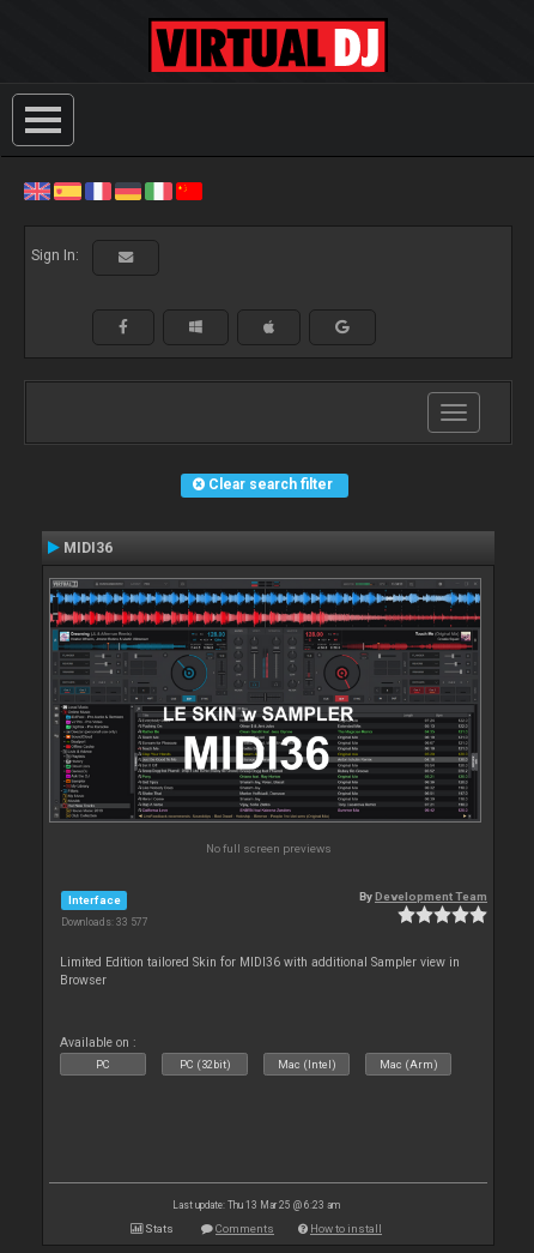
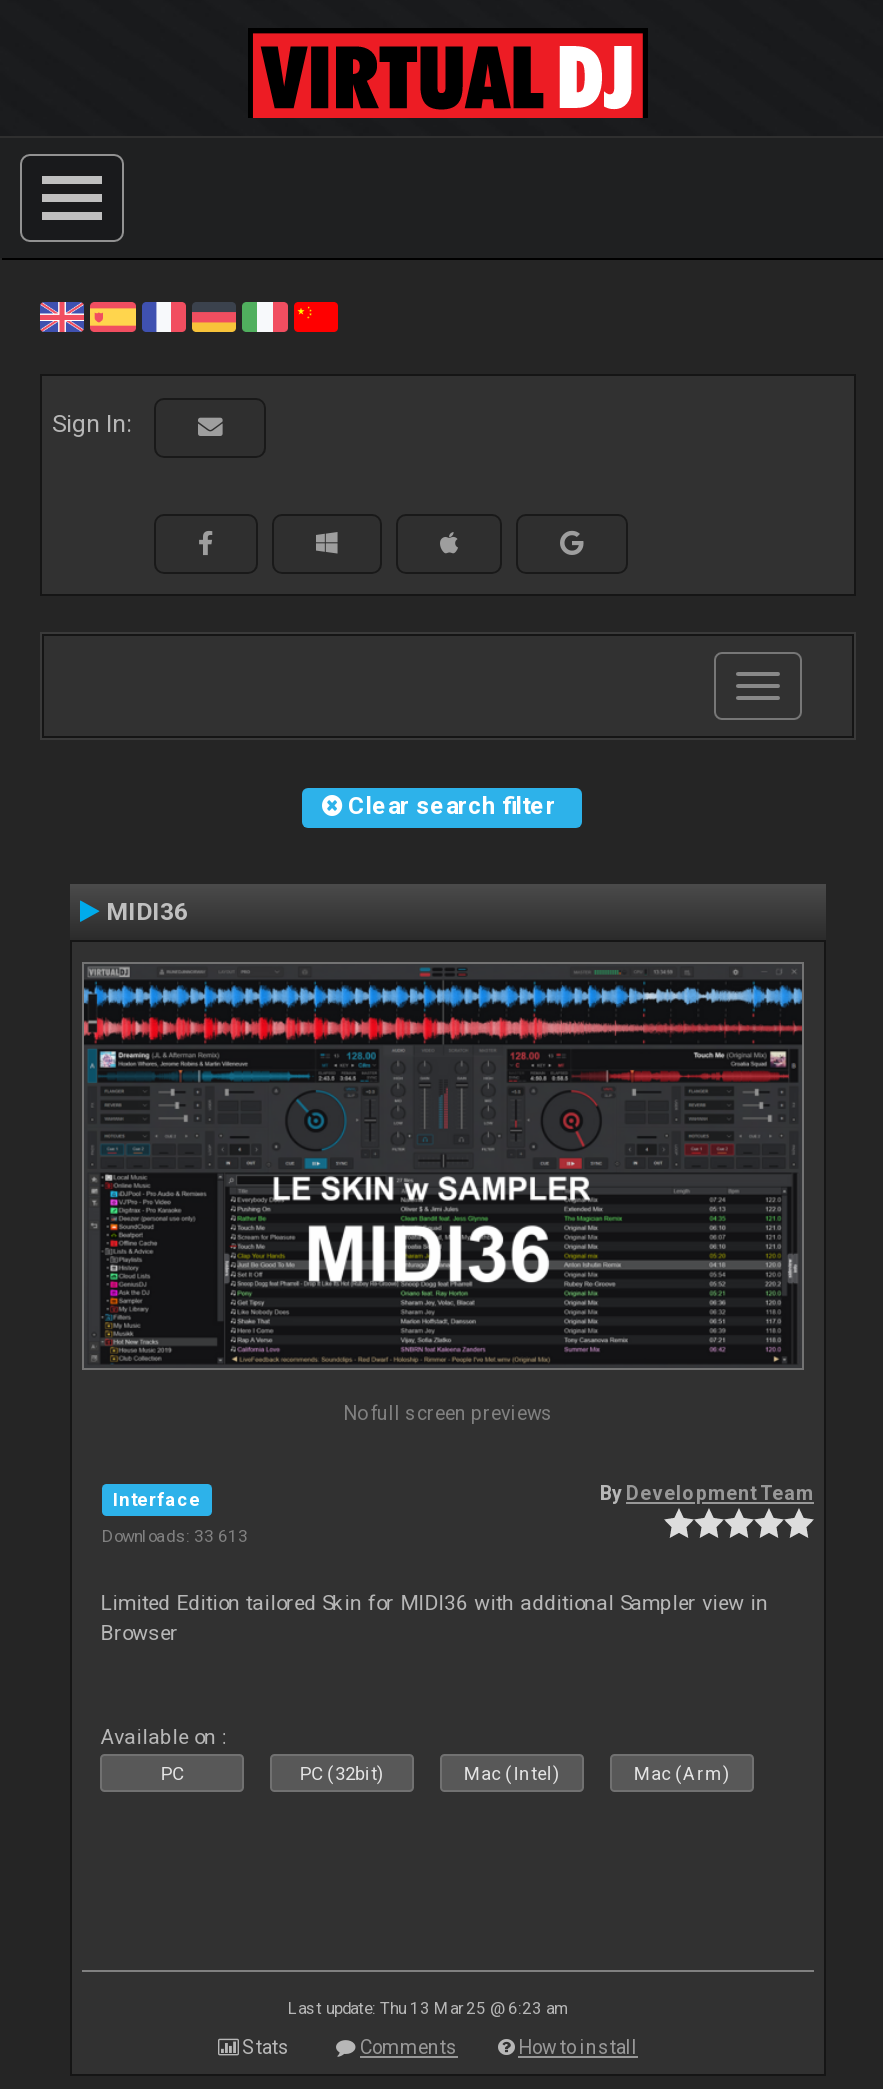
[61,916,148,928] Downloads: 33 577 -> [102,1525,248,1545] Downloads: 33 613

